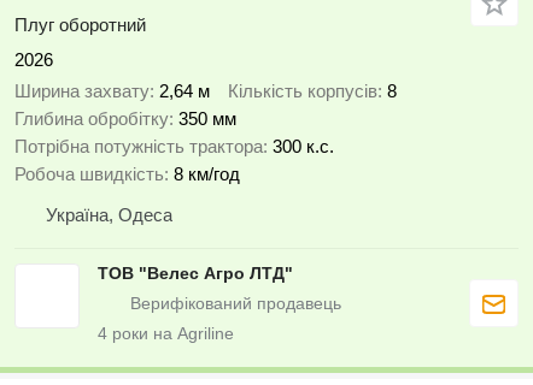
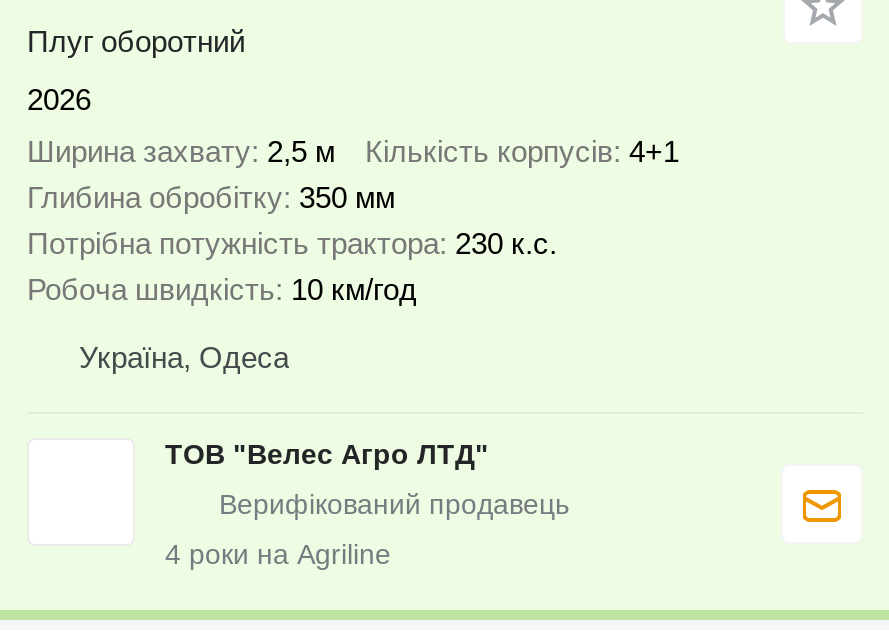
[14,81,210,101] Ширина захвату 2,64 м -> [27,134,335,168] Ширина захвату 2,5 м
[228,81,397,101] Кількість корпусів 8 -> [365,134,679,168] Кількість корпусів 4+1
[14,136,334,156] Потрібна потужність трактора 300 к.с. -> [27,226,557,260] Потрібна потужність трактора 230 к.с.
[14,164,240,184] Робоча швидкість 8 км/год -> [27,272,417,306] Робоча швидкість 10 км/год

